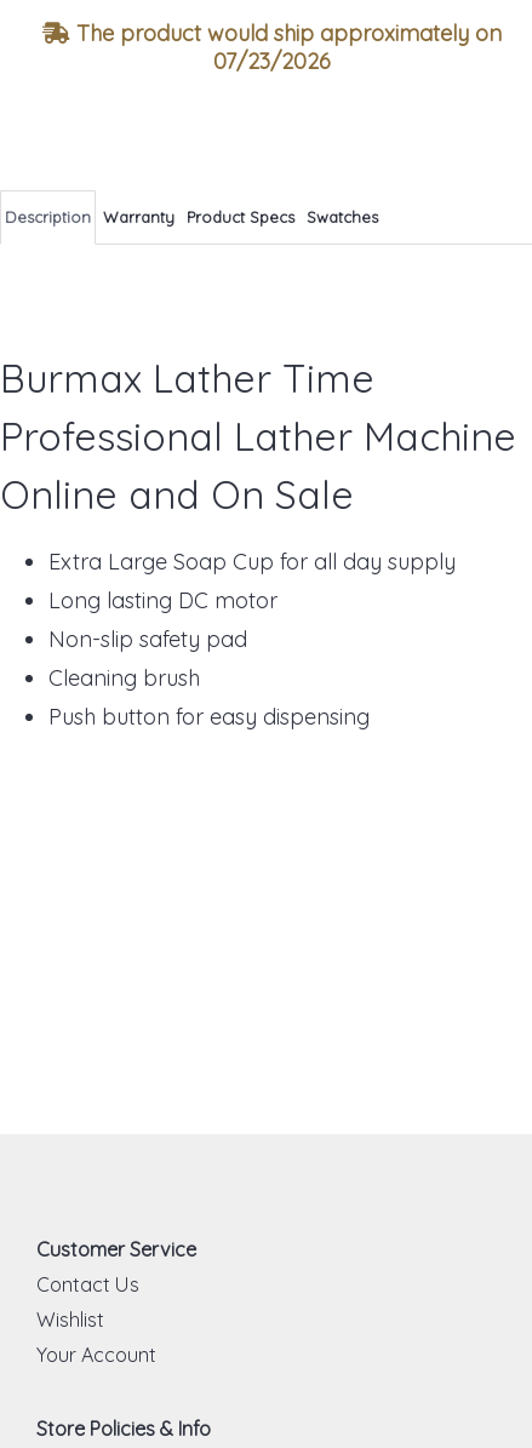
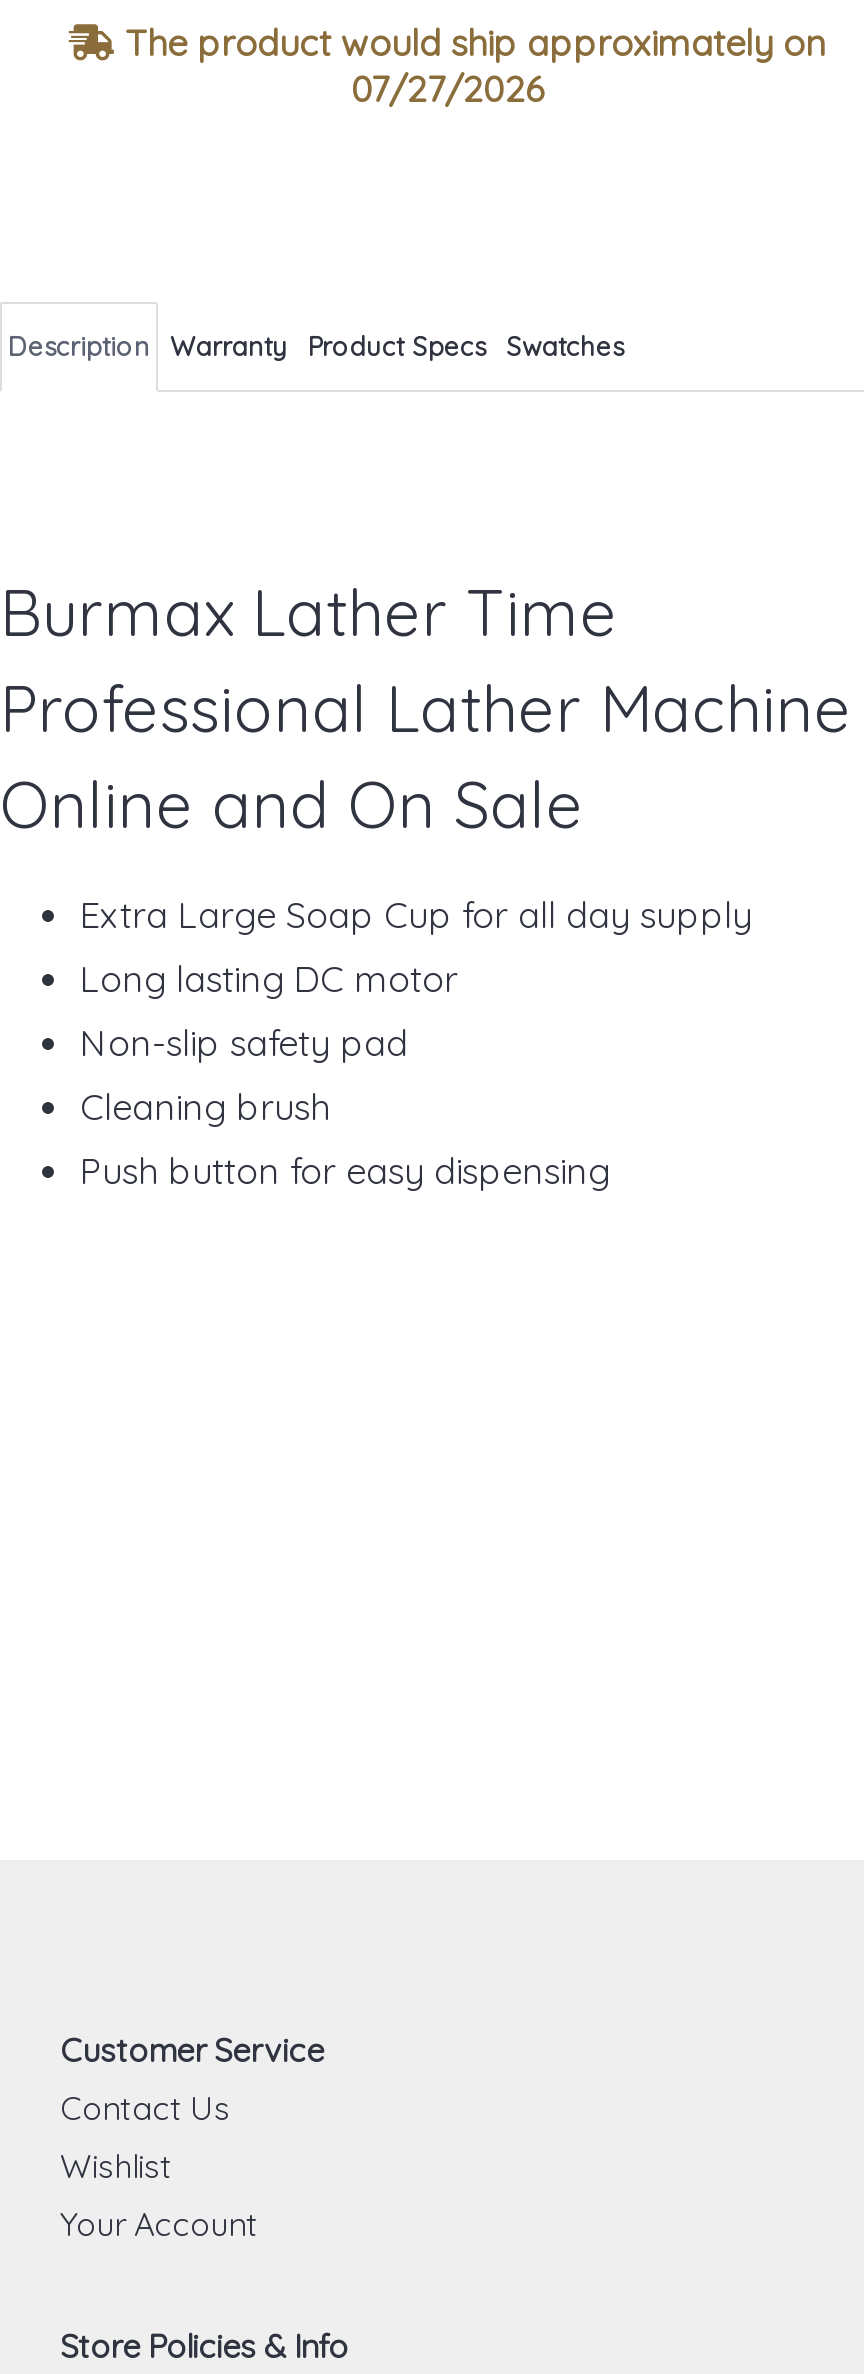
[213,47,330,75] 07/23/2026 -> [351,66,545,112] 07/27/2026

